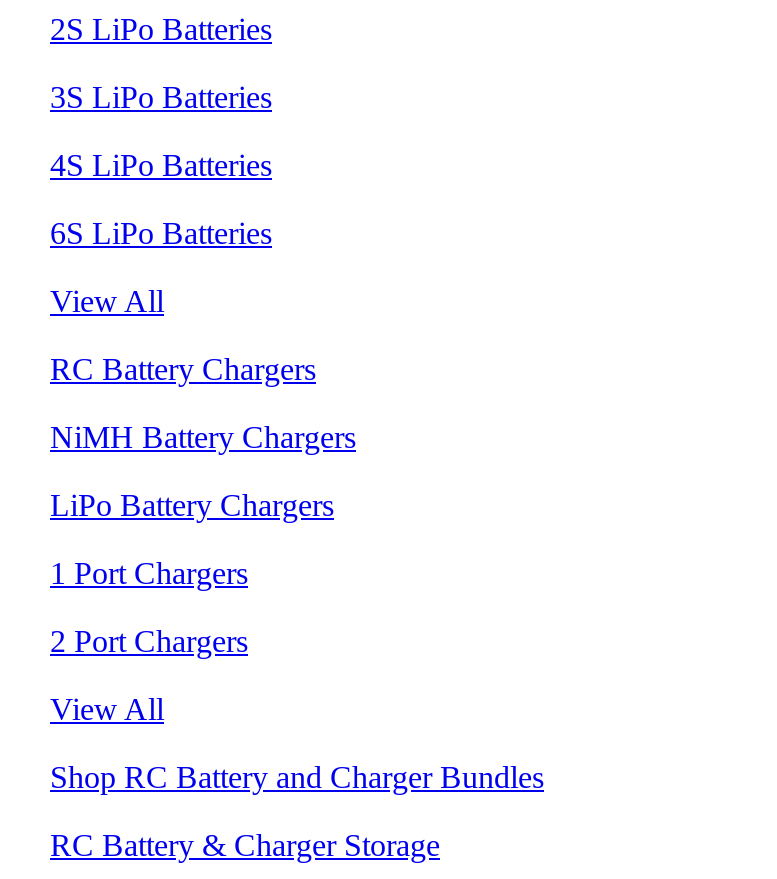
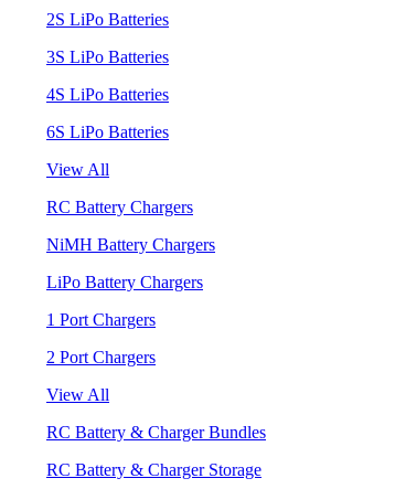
[50,760,544,794] Shop RC Battery and Charger Bundles -> [46,423,266,441] RC Battery & Charger Bundles

